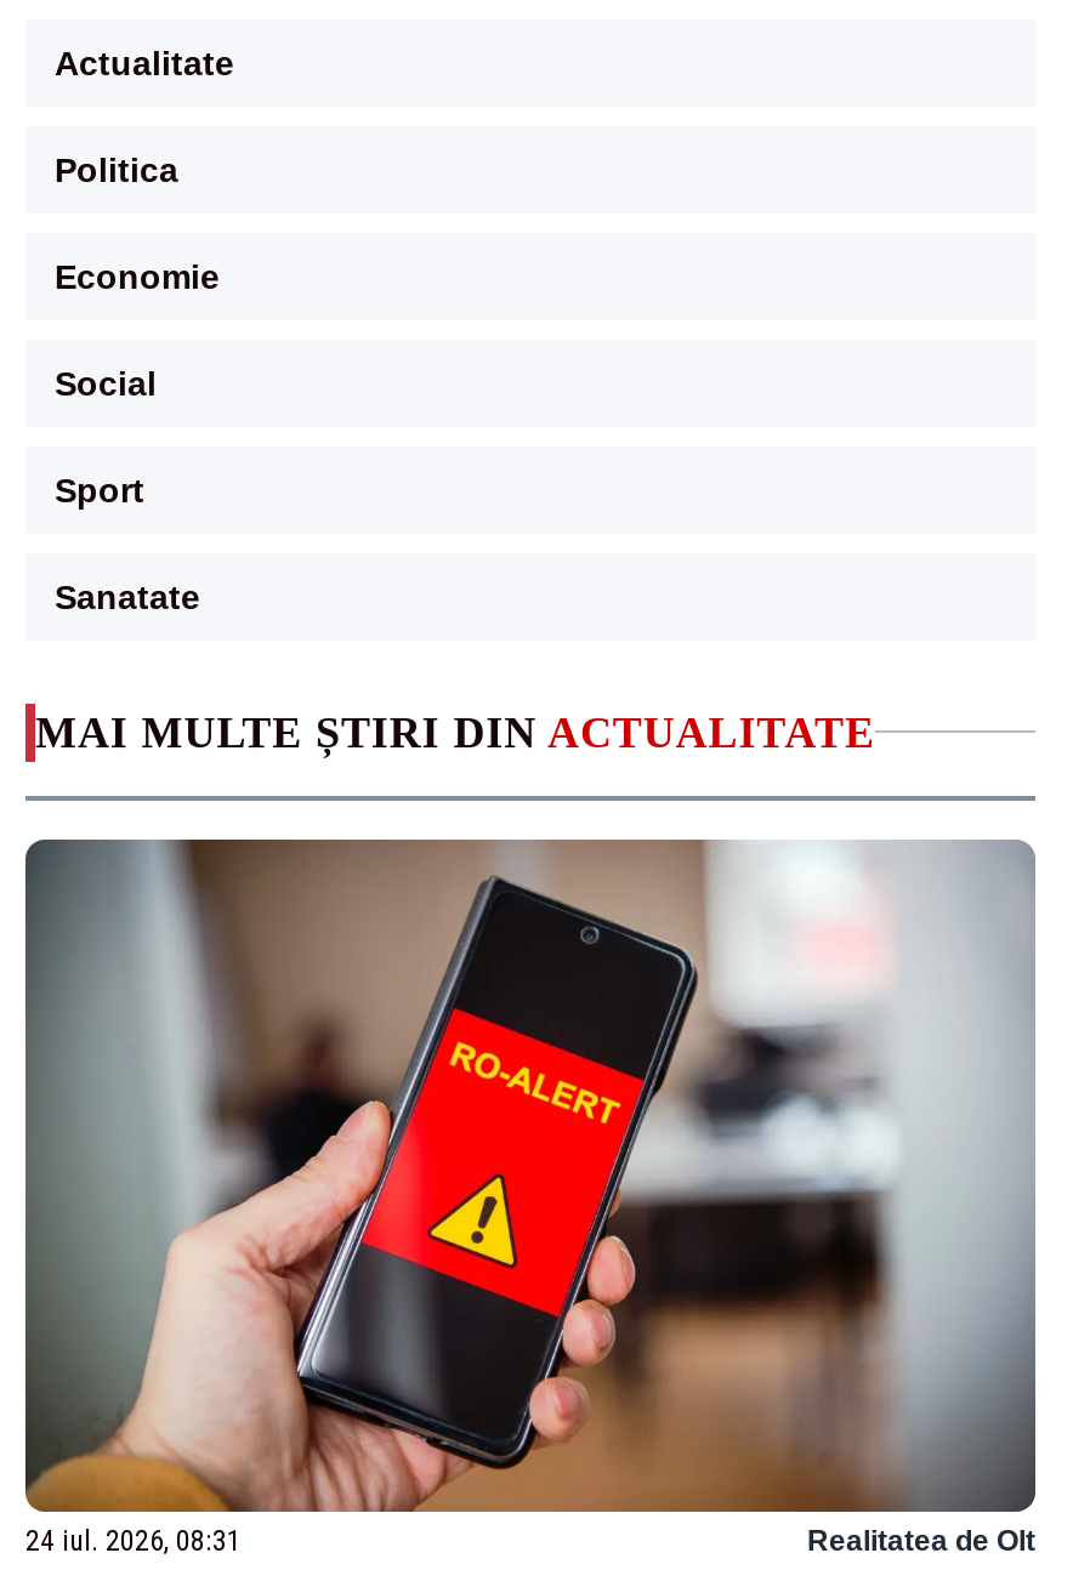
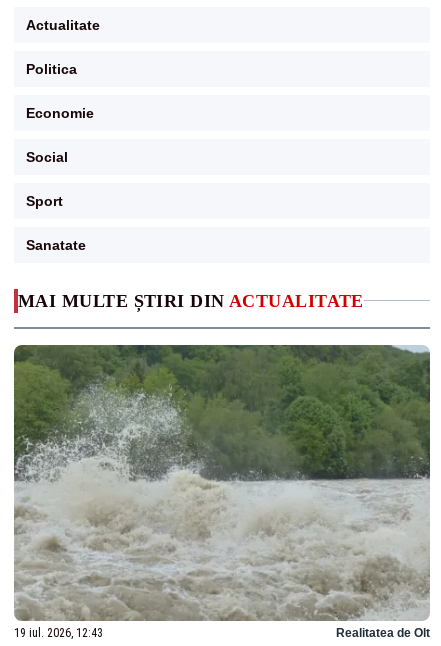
[25,837,1035,1559] [image] | 24 iul. 2026, 08:31 -> [13,344,430,640] [image] | 19 iul. 2026, 12:43

